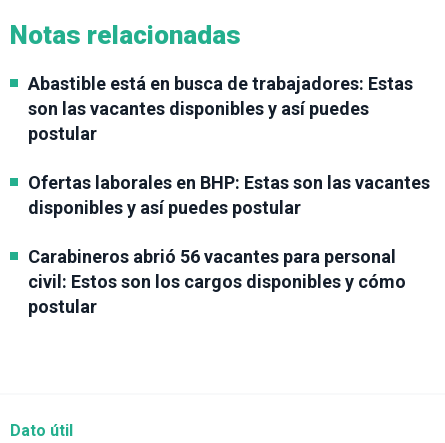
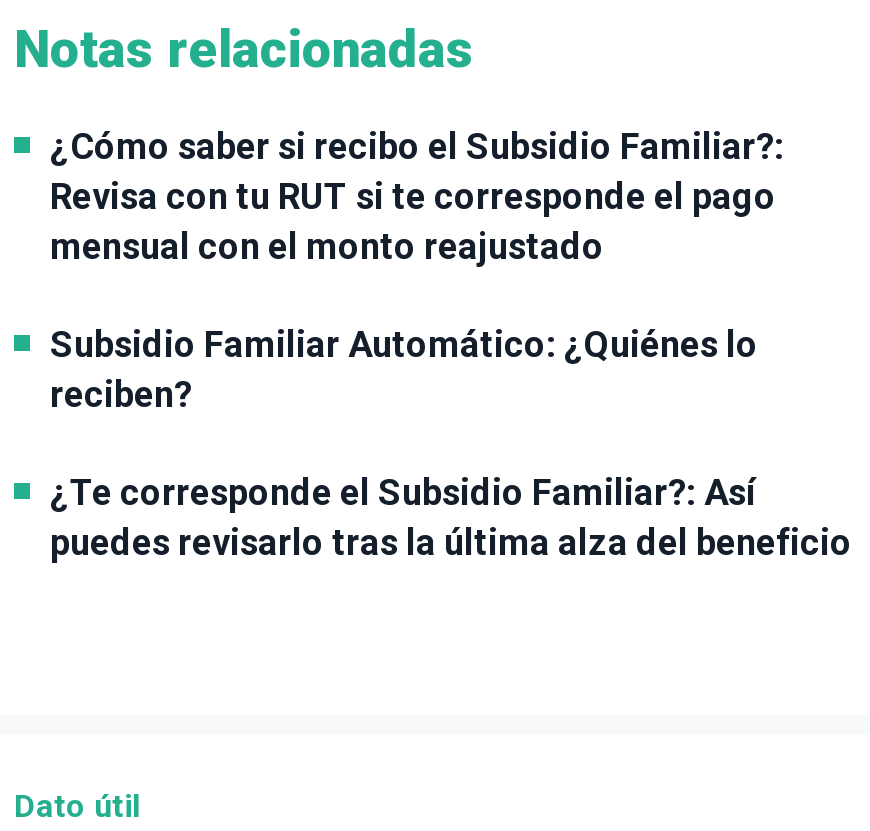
[28,73,413,144] Abastible está en busca de trabajadores: Estas | son las vacantes disponibles y así puedes | postular -> [50,125,784,267] ¿Cómo saber si recibo el Subsidio Familiar?: | Revisa con tu RUT si te corresponde el pago | mensual con el monto reajustado
[28,172,430,218] Ofertas laborales en BHP: Estas son las vacantes | disponibles y así puedes postular -> [50,323,758,415] Subsidio Familiar Automático: ¿Quiénes lo | reciben?
[28,246,406,317] Carabineros abrió 56 vacantes para personal | civil: Estos son los cargos disponibles y cómo | postular -> [50,471,852,563] ¿Te corresponde el Subsidio Familiar?: Así | puedes revisarlo tras la última alza del beneficio

